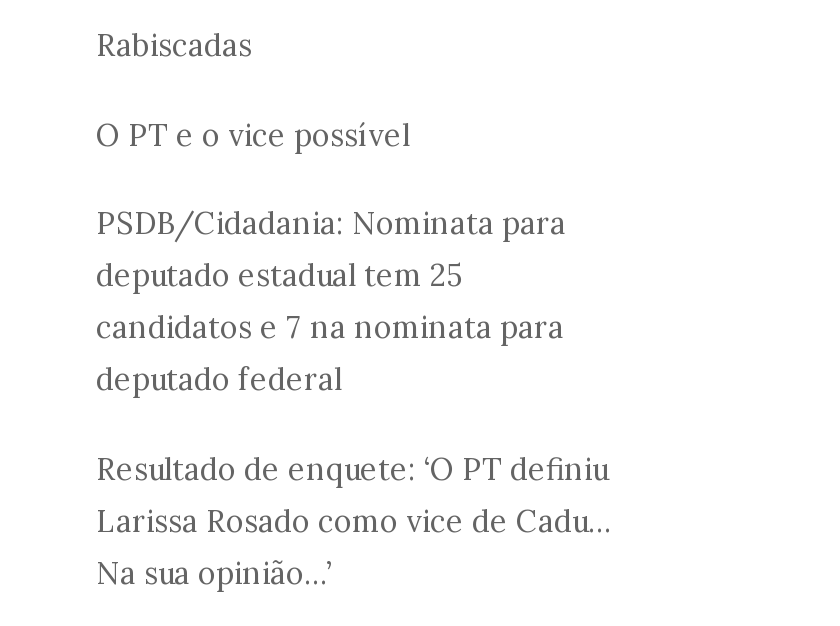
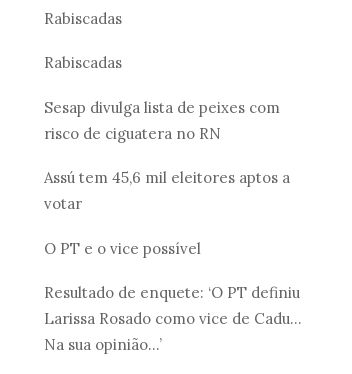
none -> [44,53,290,213] Rabiscadas | Sesap divulga lista de peixes com | risco de ciguatera no RN | Assú tem 45,6 mil eleitores aptos a | votar
moved [96,116,410,154] -> [44,239,201,258]: O PT e o vice possível
[96,205,566,399] PSDB/Cidadania: Nominata para | deputado estadual tem 25 | candidatos e 7 na nominata para | deputado federal -> none

